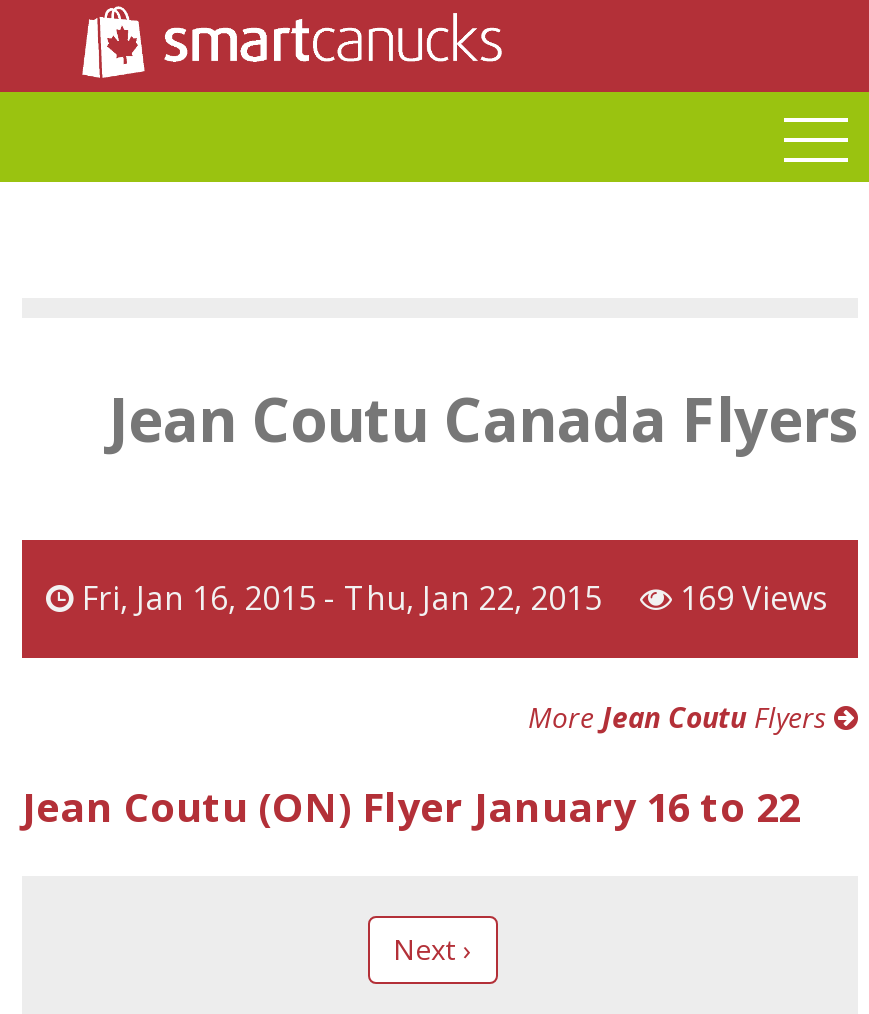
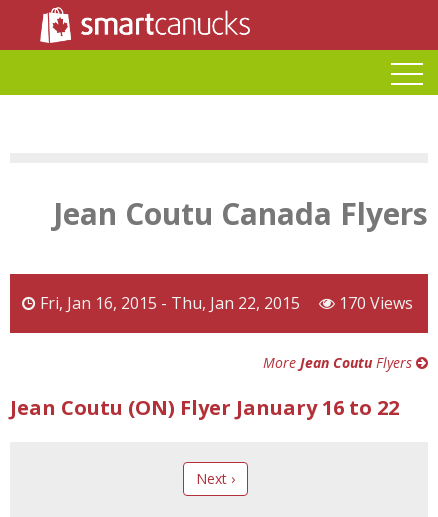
[74,576,828,620] Fri, Jan 16, 2015 - Thu, Jan 22, 2015 169 Views -> [36,292,413,314] Fri, Jan 16, 2015 - Thu, Jan 22, 2015 170 Views

